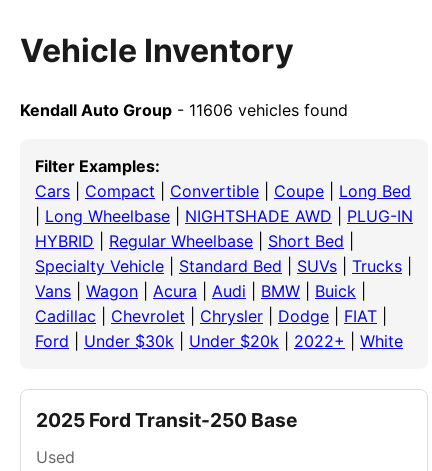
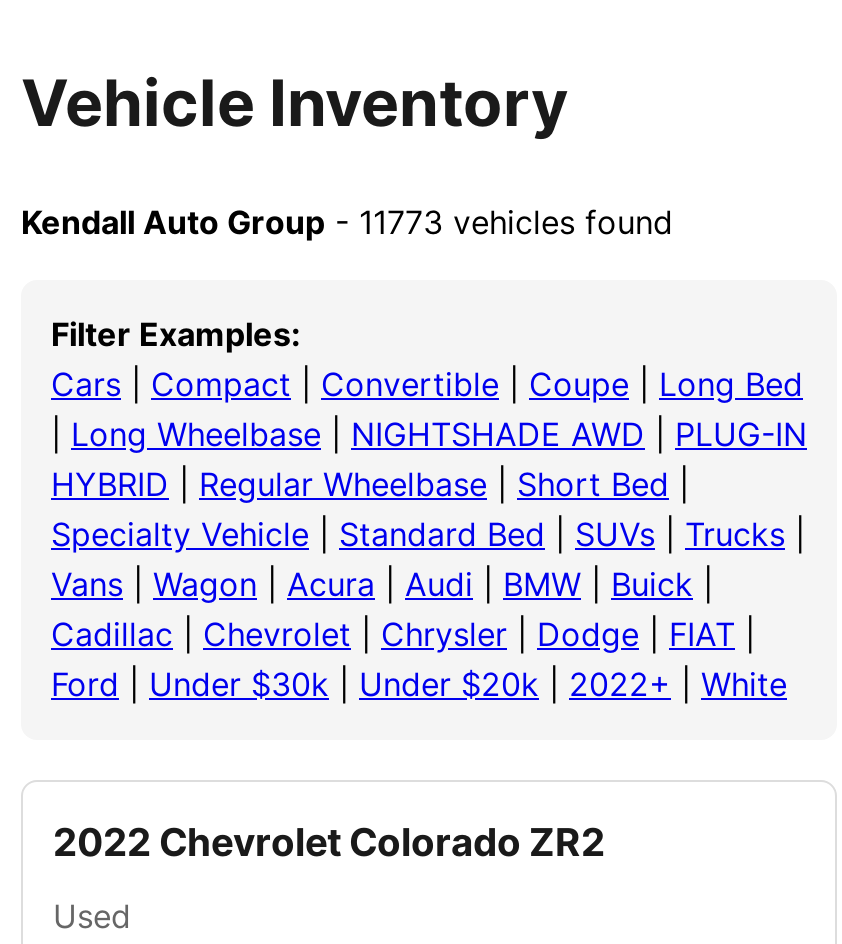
[20,100,348,120] Kendall Auto Group - 11606 vehicles found -> [21,202,673,242] Kendall Auto Group - 11773 vehicles found
[36,408,297,432] 2025 Ford Transit-250 Base -> [53,818,605,866] 2022 Chevrolet Colorado ZR2

